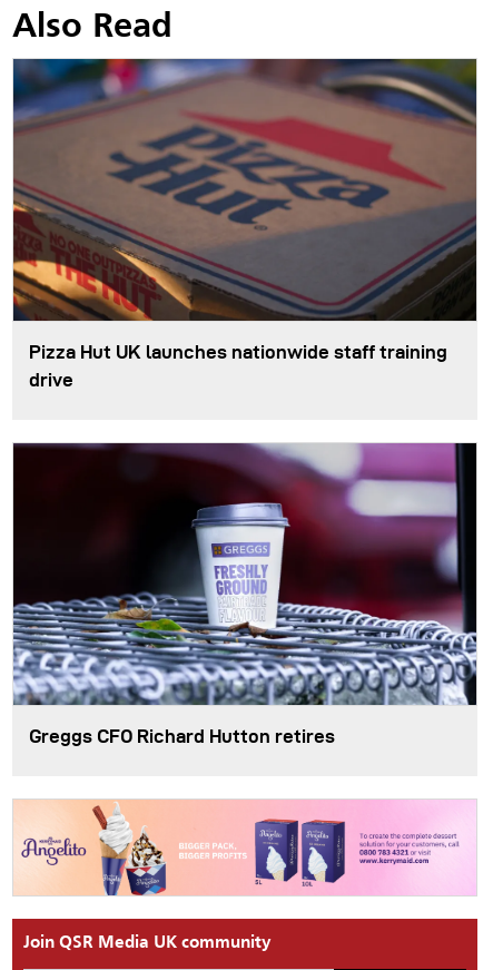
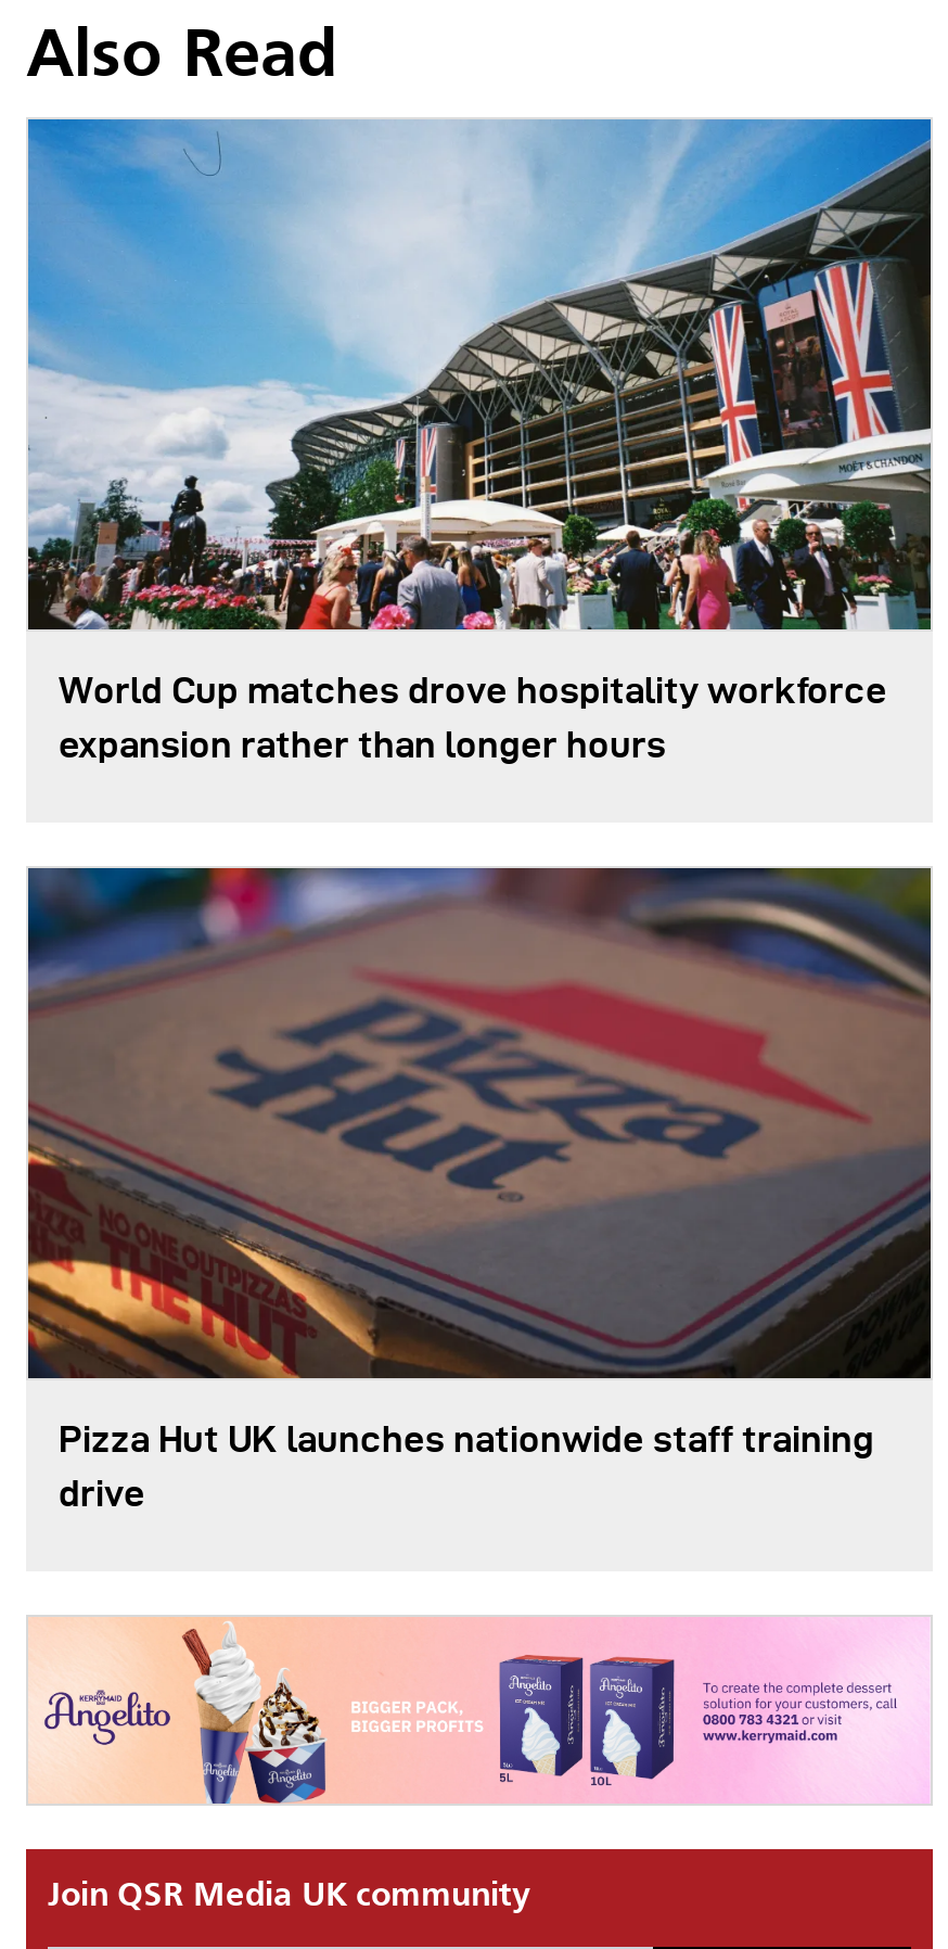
none -> [26,117,933,764] [image] | World Cup matches drove hospitality workforce | expansion rather than longer hours
moved [11,57,479,390] -> [24,864,935,1513]: [image] | Pizza Hut UK launches nationwide staff training | drive
[12,442,477,746] [image] | Greggs CFO Richard Hutton retires -> none

